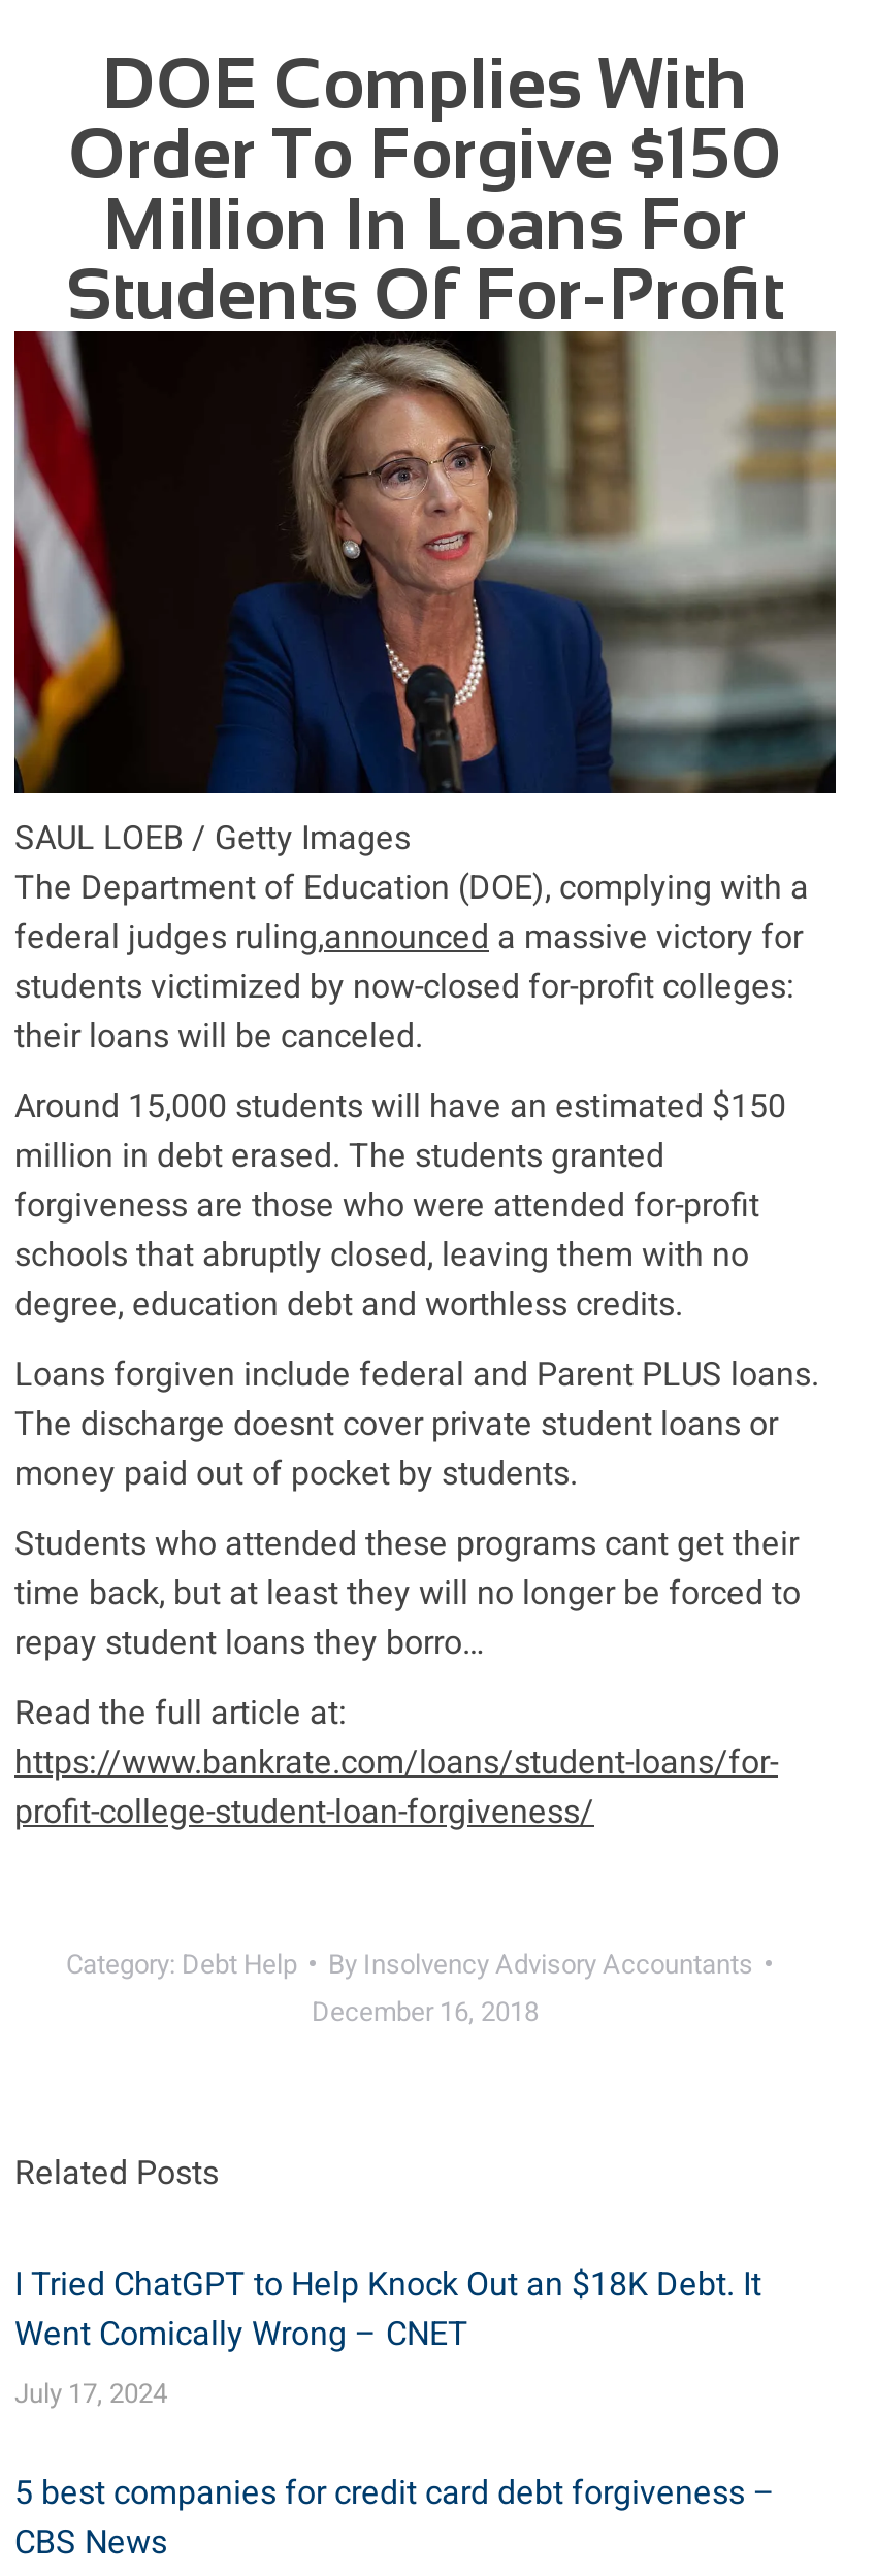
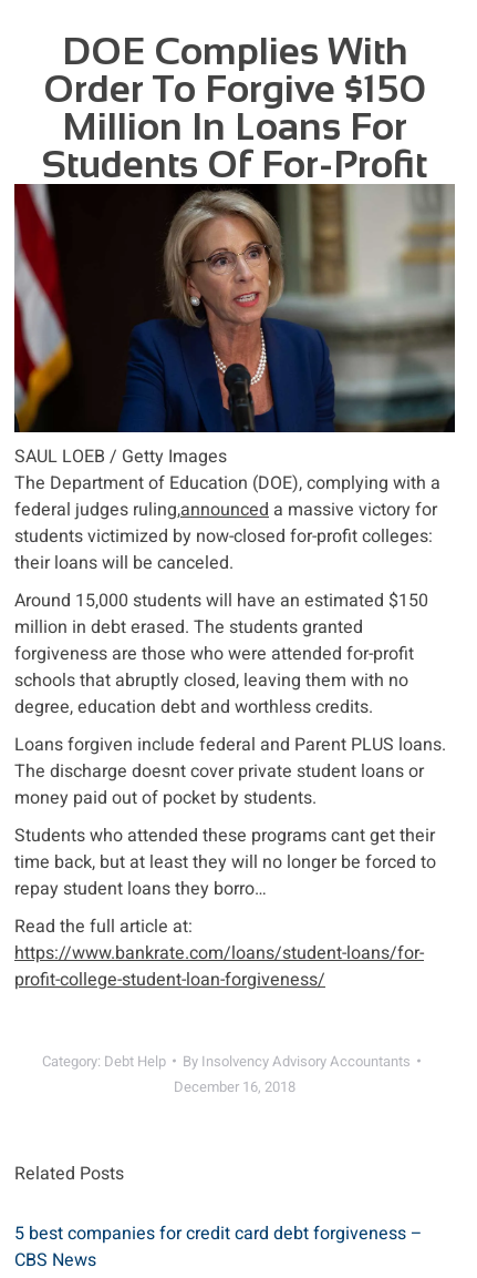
[14,2260,761,2413] I Tried ChatGPT to Help Knock Out an $18K Debt. It | Went Comically Wrong – CNET | July 17, 2024 -> none

